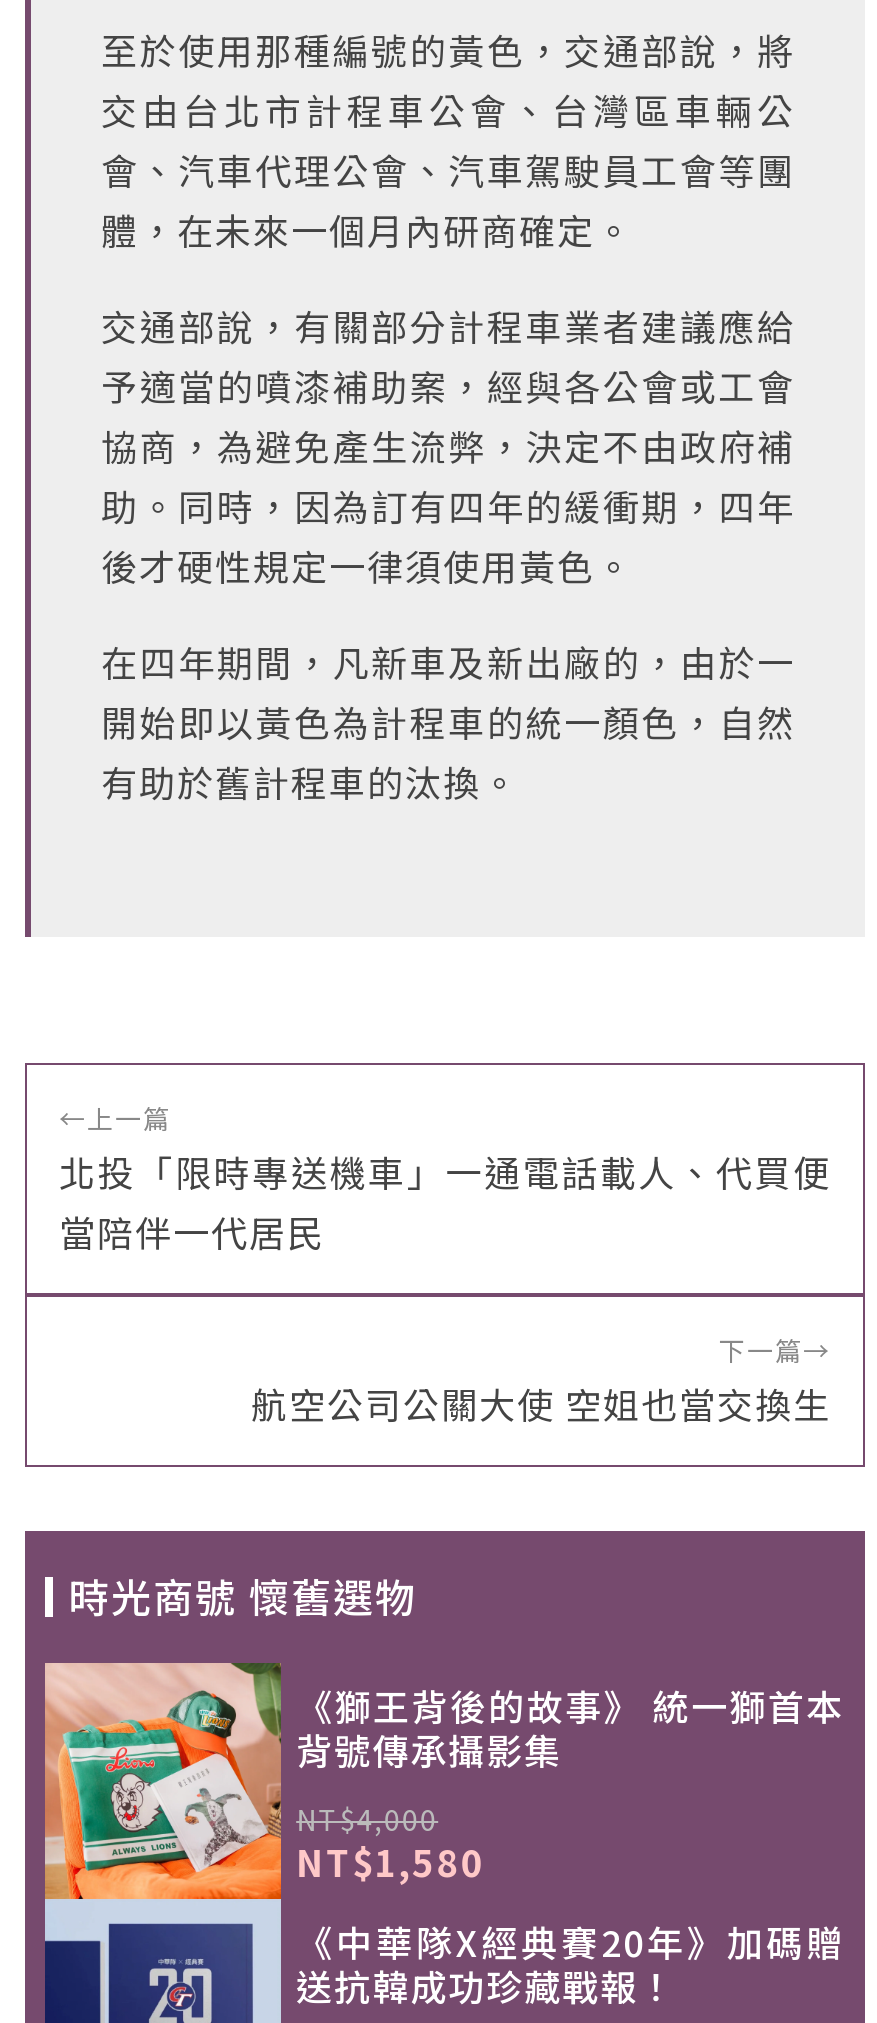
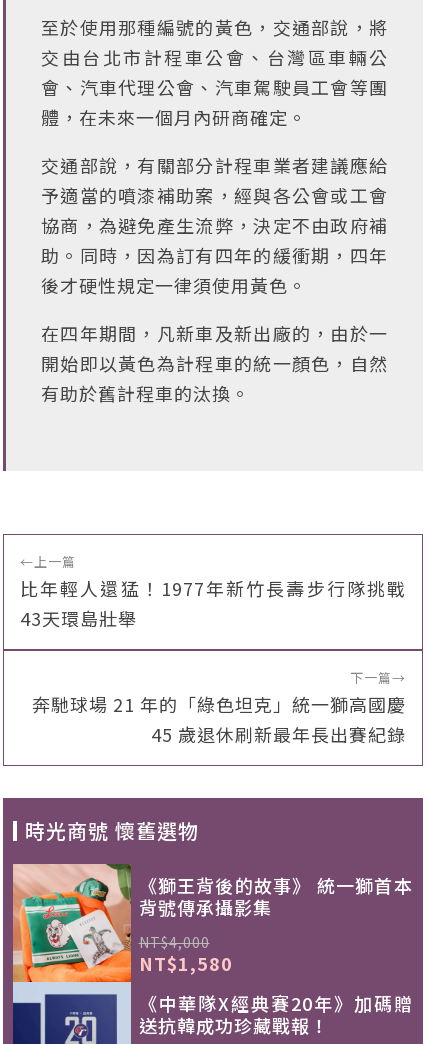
[59,1145,831,1257] 北投「限時專送機車」一通電話載人、代買便 | 當陪伴一代居民 -> [20,575,406,631] 比年輕人還猛！1977年新竹長壽步行隊挑戰 | 43天環島壯舉
[251,1377,831,1429] 航空公司公關大使 空姐也當交換生 -> [32,691,406,747] 奔馳球場 21 年的「綠色坦克」統一獅高國慶 | 45 歲退休刷新最年長出賽紀錄

